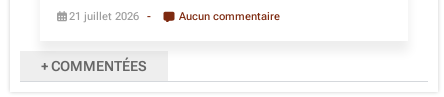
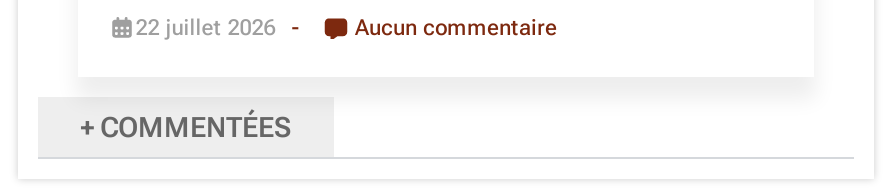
[69,10,139,23] 21 juillet 2026 -> [136,16,276,42] 22 juillet 2026

